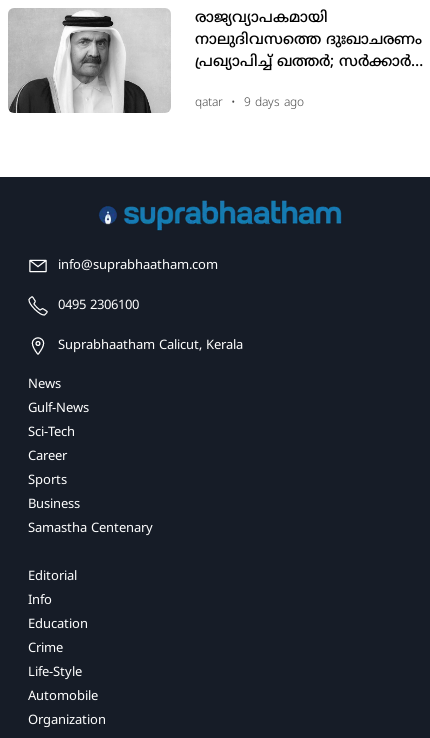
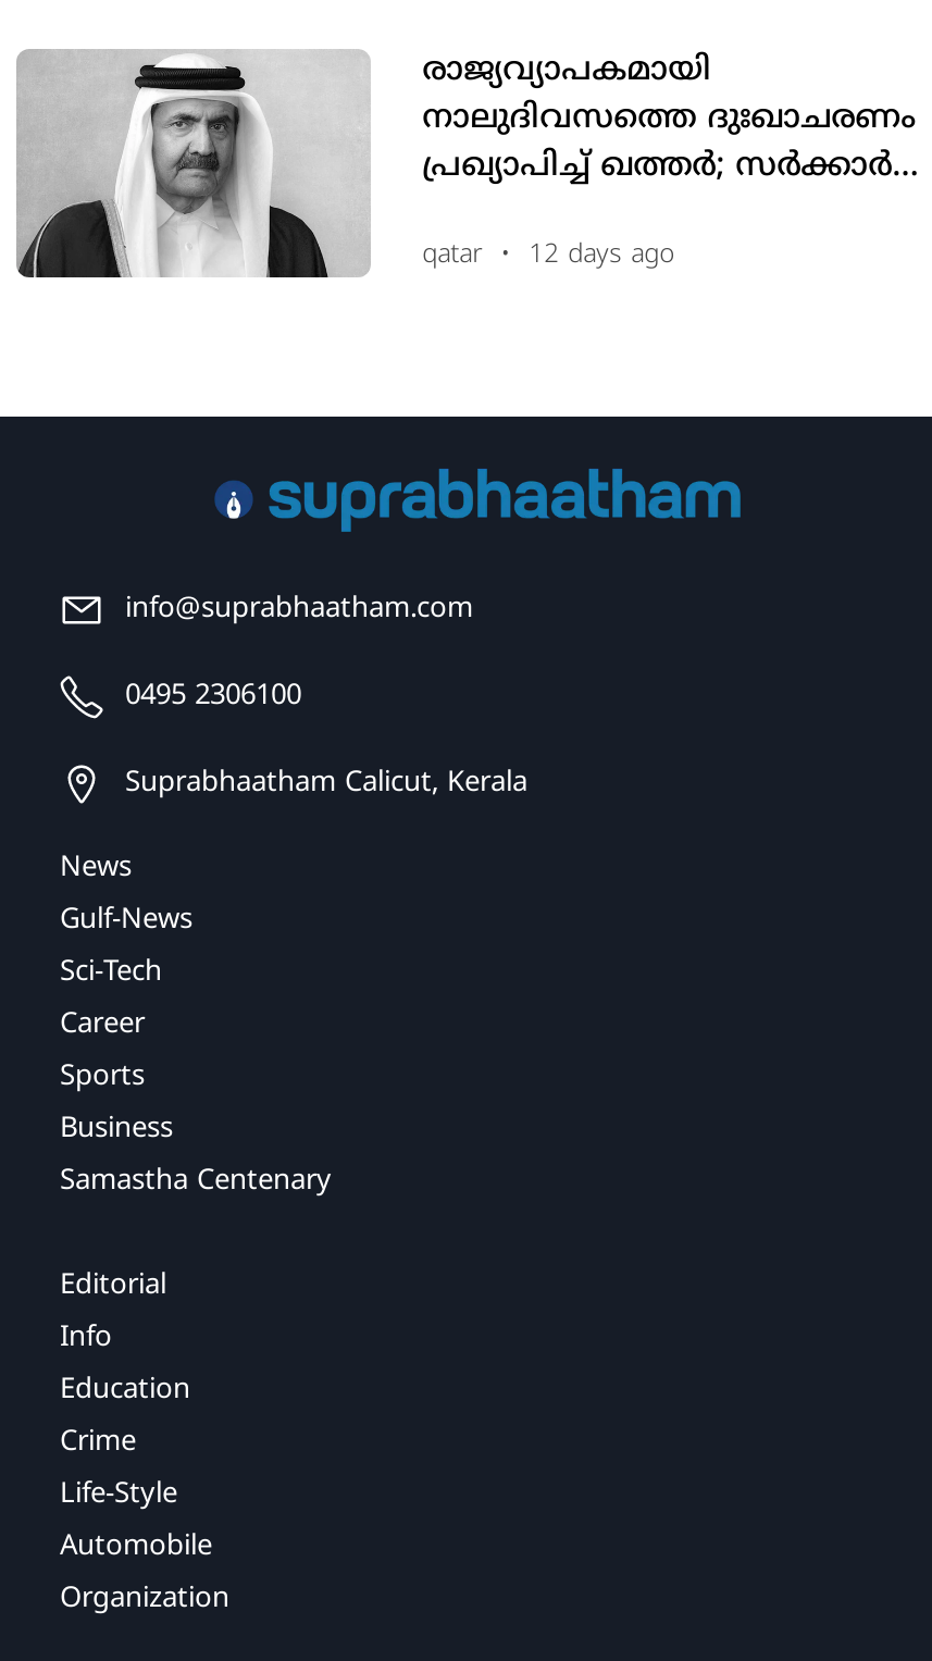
[195,96,304,111] qatar • 9 days ago -> [422,241,675,273] qatar • 12 days ago

